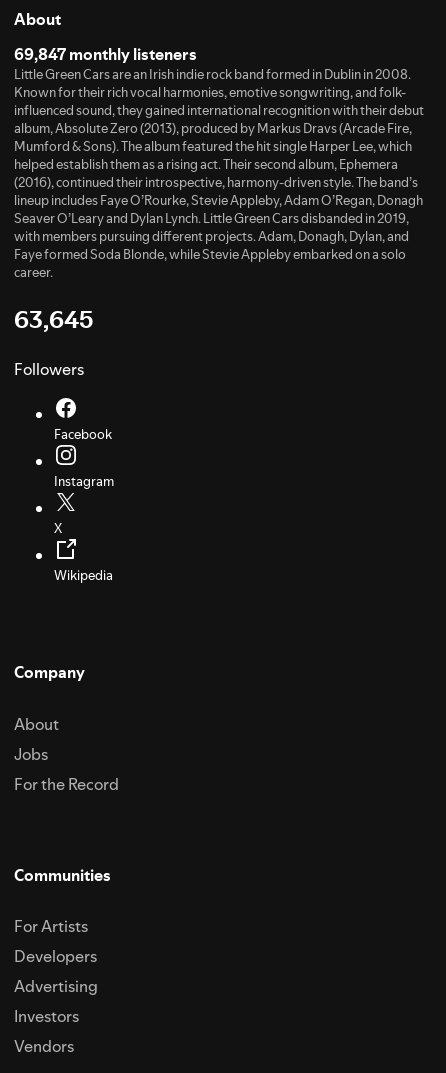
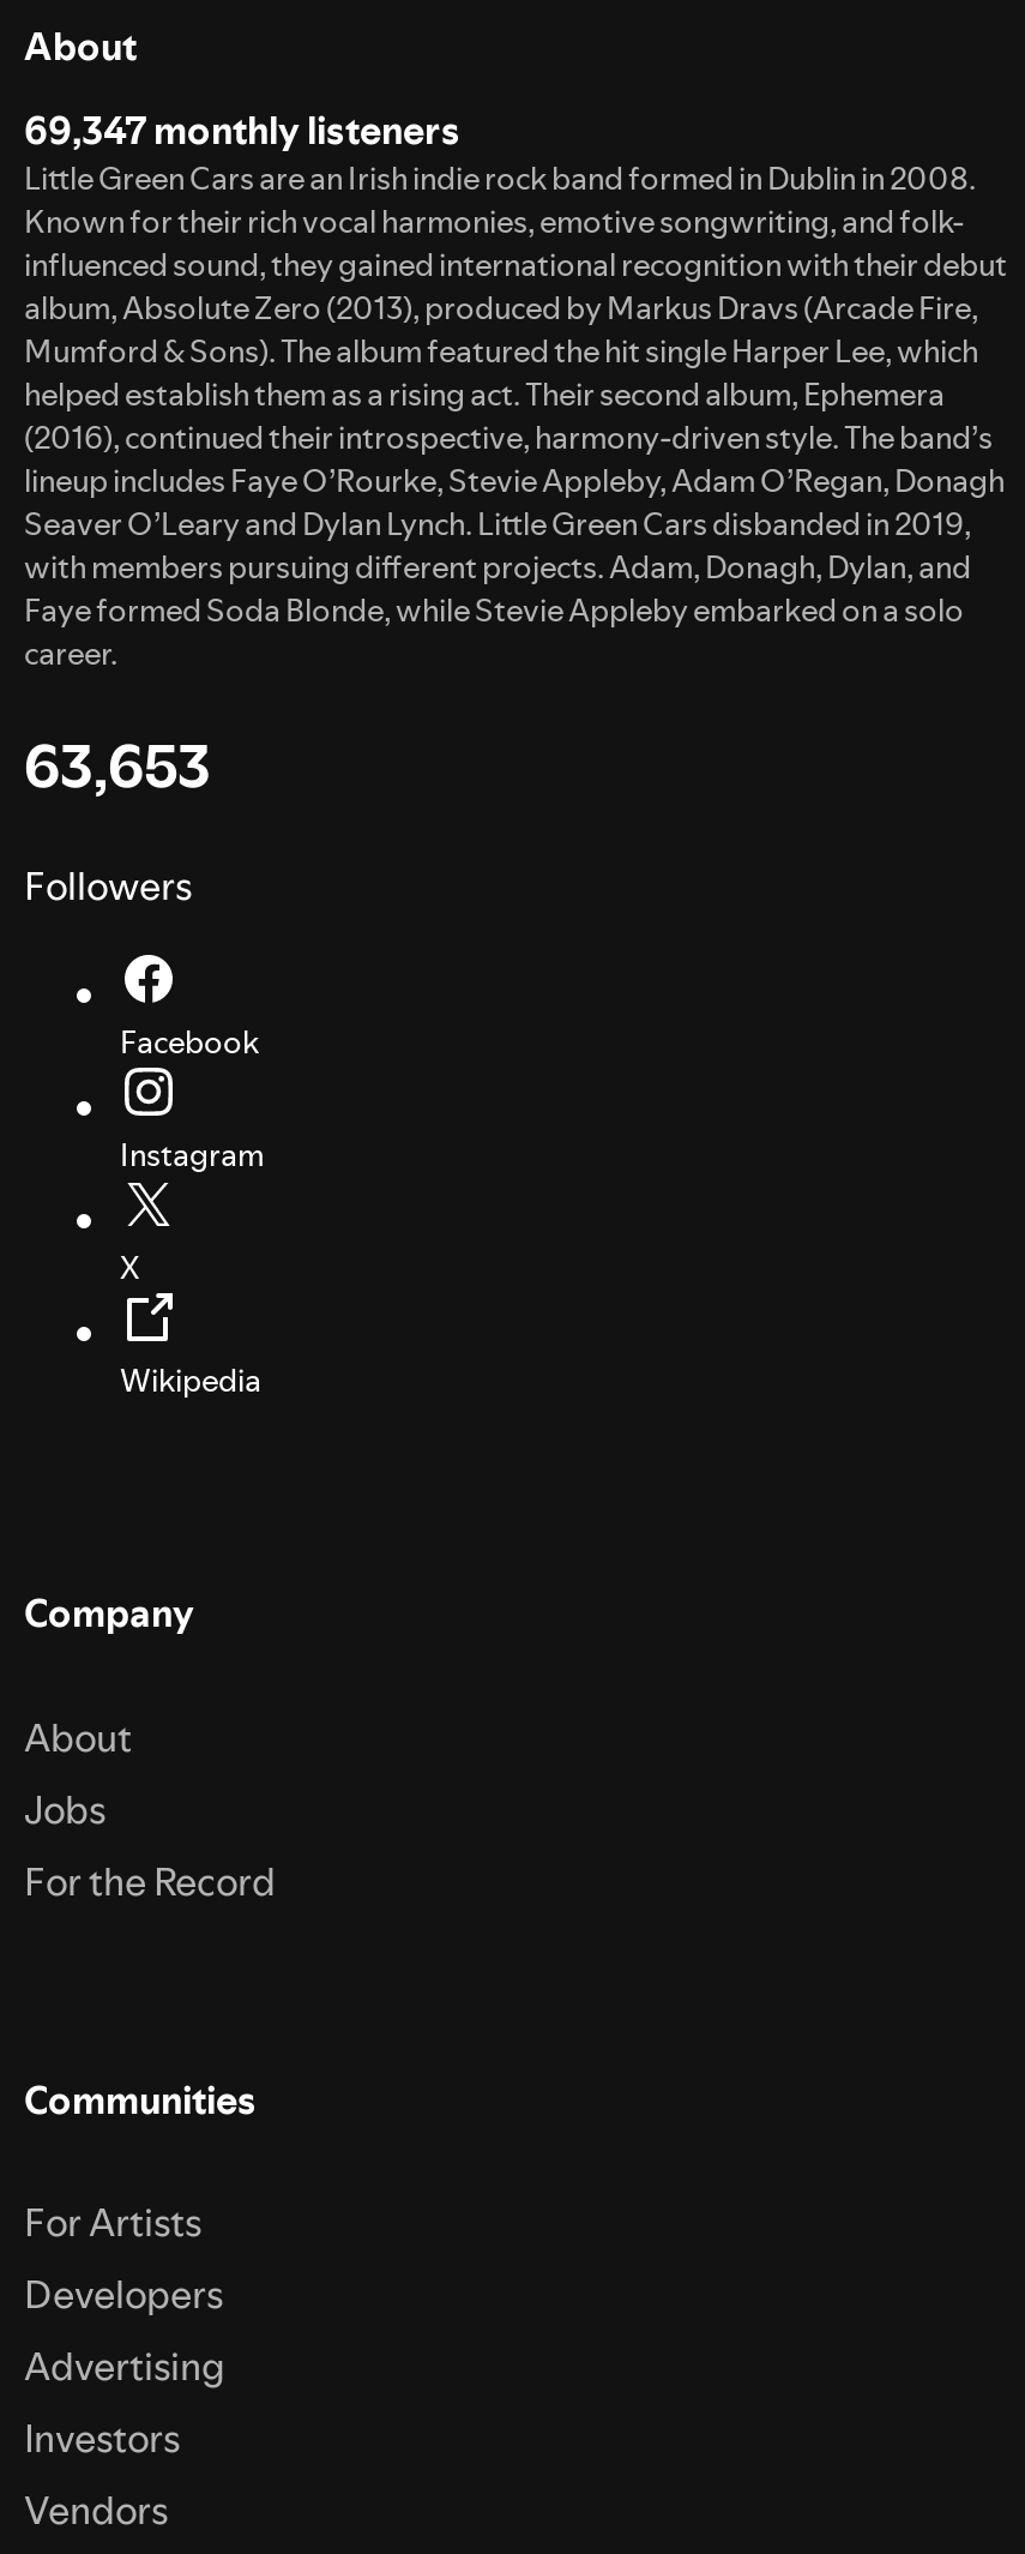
[14,43,197,65] 69,847 monthly listeners -> [24,103,460,156] 69,347 monthly listeners
[14,305,93,334] 63,645 -> [24,732,211,802] 63,653

